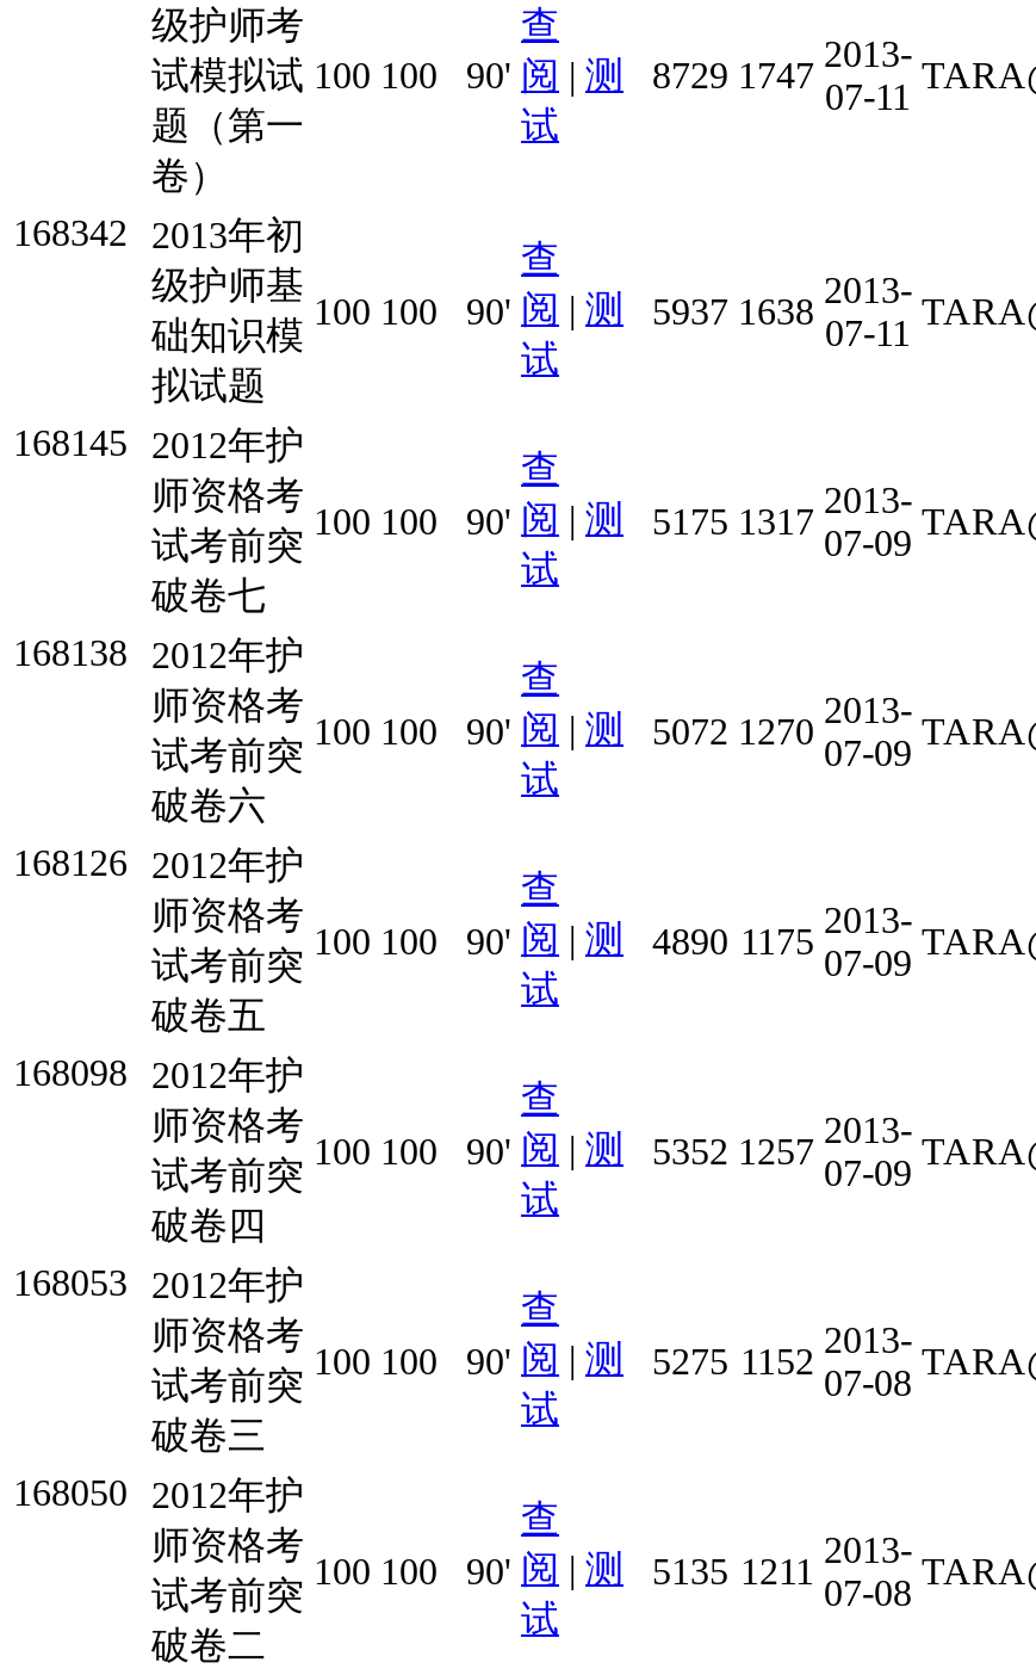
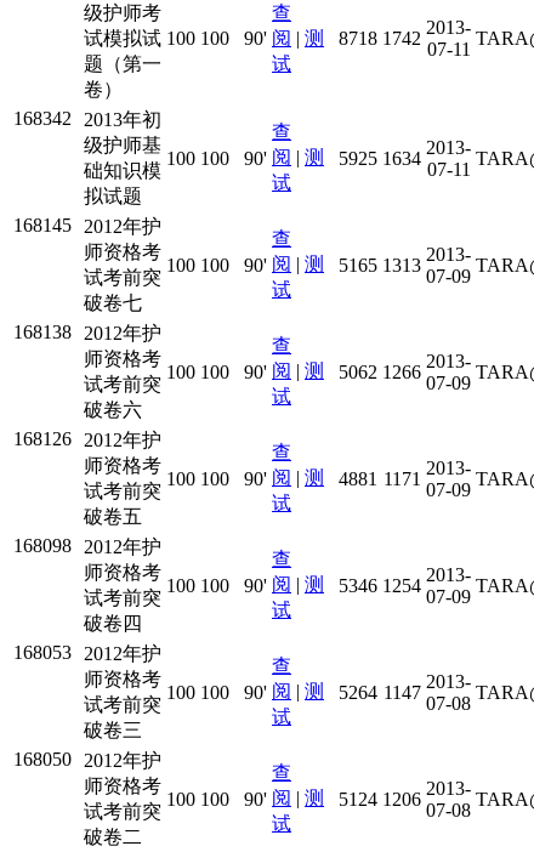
[652,55,814,96] 8729 1747 -> [339,28,421,49] 8718 1742
[652,291,814,332] 5937 1638 -> [339,148,421,169] 5925 1634
[652,501,814,542] 5175 1317 -> [339,255,421,276] 5165 1313
[652,711,814,752] 5072 1270 -> [339,362,421,382] 5062 1266
[652,921,814,962] 4890 1175 -> [339,469,421,489] 4881 1171
[652,1131,814,1172] 5352 1257 -> [339,575,421,596] 5346 1254
[652,1341,814,1382] 5275 1152 -> [339,682,421,703] 5264 1147
[652,1551,814,1592] 5135 1211 -> [339,789,421,810] 5124 1206

